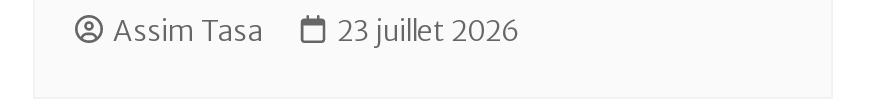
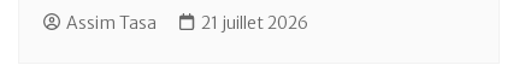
[337,13,519,49] 23 juillet 2026 -> [201,12,308,33] 21 juillet 2026

